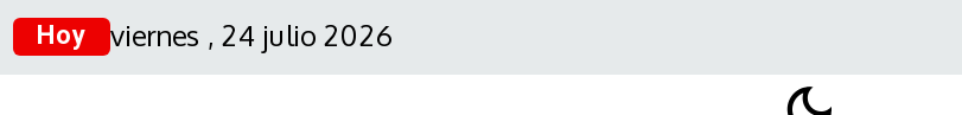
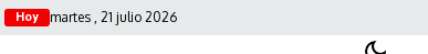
[110,18,393,53] viernes , 24 julio 2026 -> [50,9,177,25] martes , 21 julio 2026

